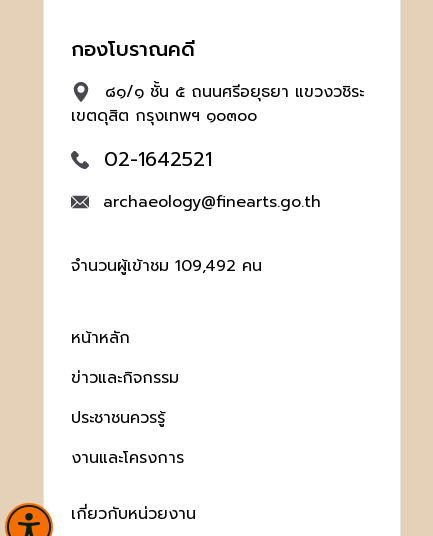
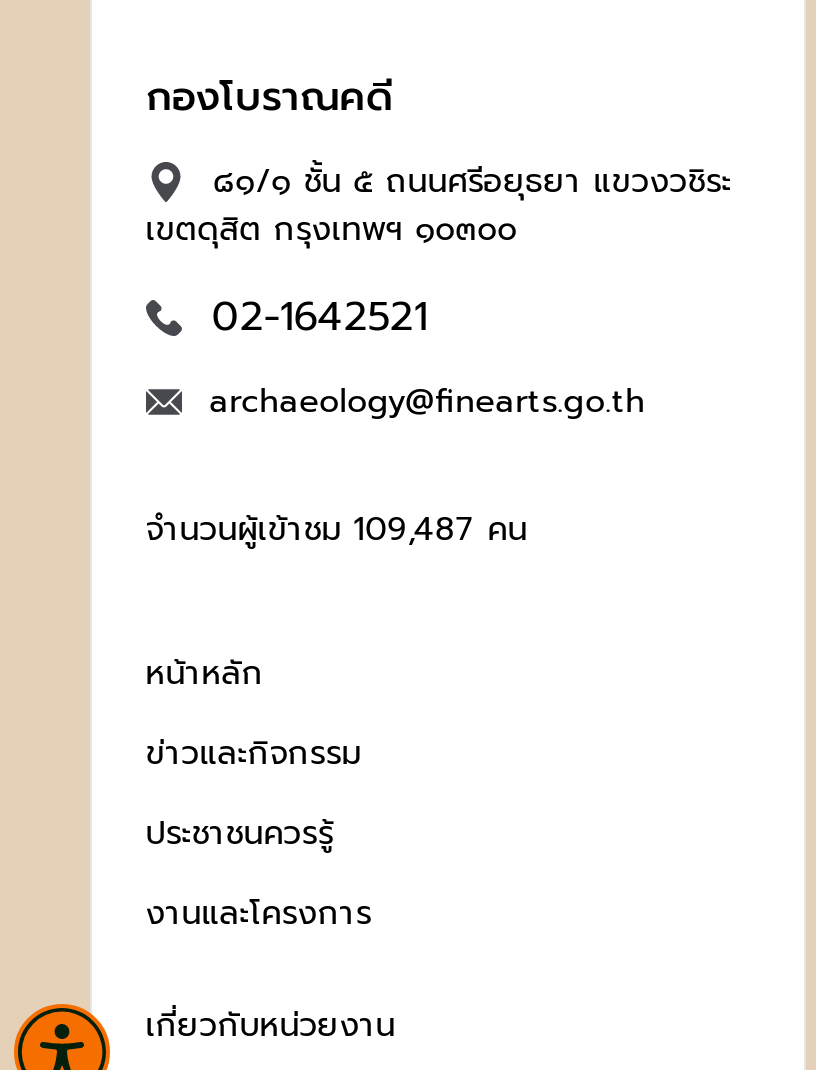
[71,254,262,278] จำนวนผู้เข้าชม 109,492 คน -> [146,506,528,554] จำนวนผู้เข้าชม 109,487 คน

